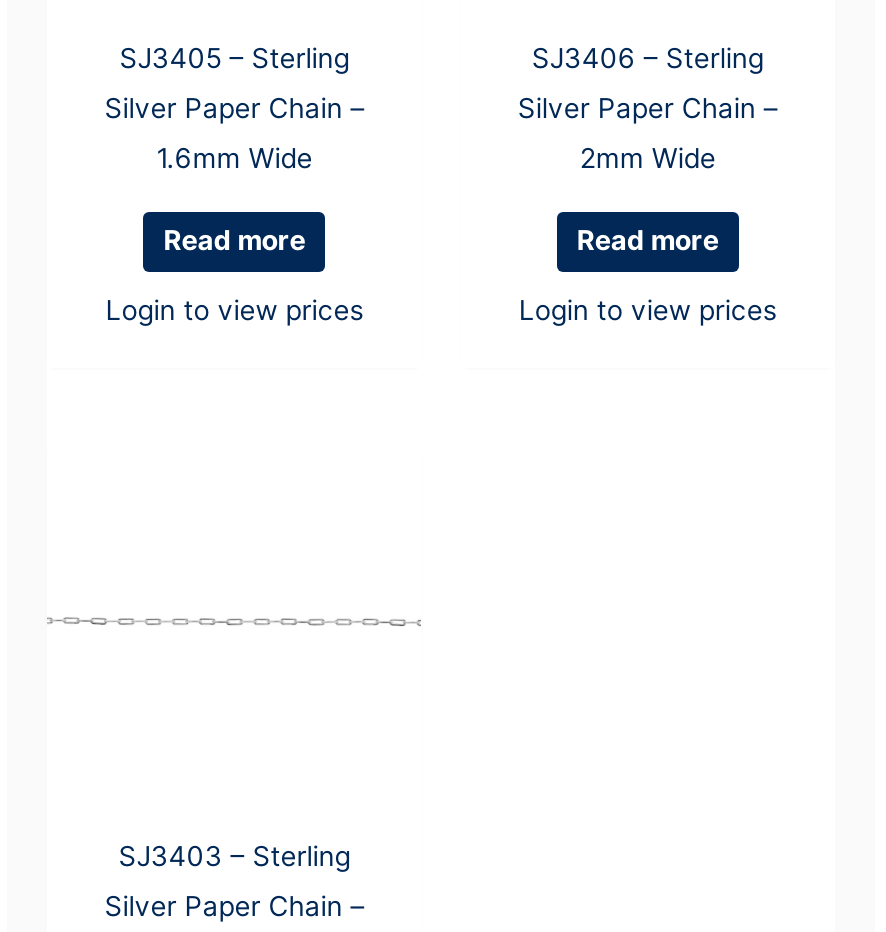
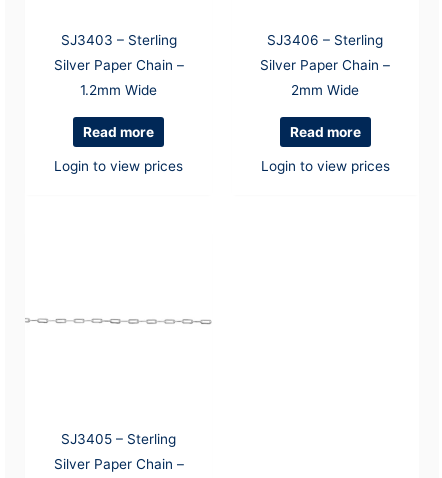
[119,42,349,74] SJ3405 – Sterling -> [61,32,177,48] SJ3403 – Sterling
[156,142,312,174] 1.6mm Wide -> [80,82,157,98] 1.2mm Wide
[118,840,350,872] SJ3403 – Sterling -> [61,431,176,447] SJ3405 – Sterling

